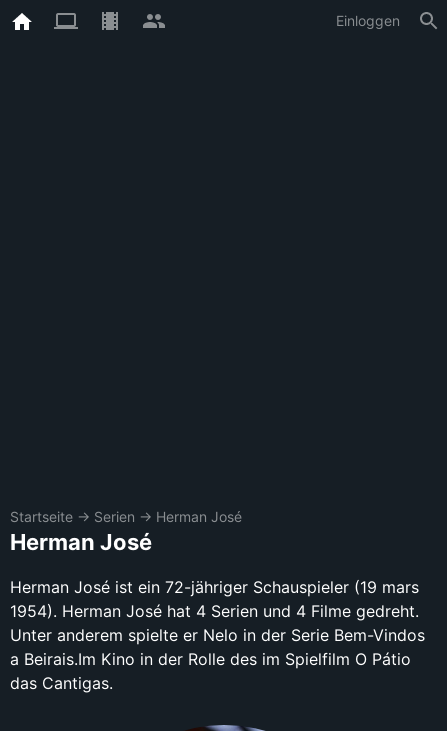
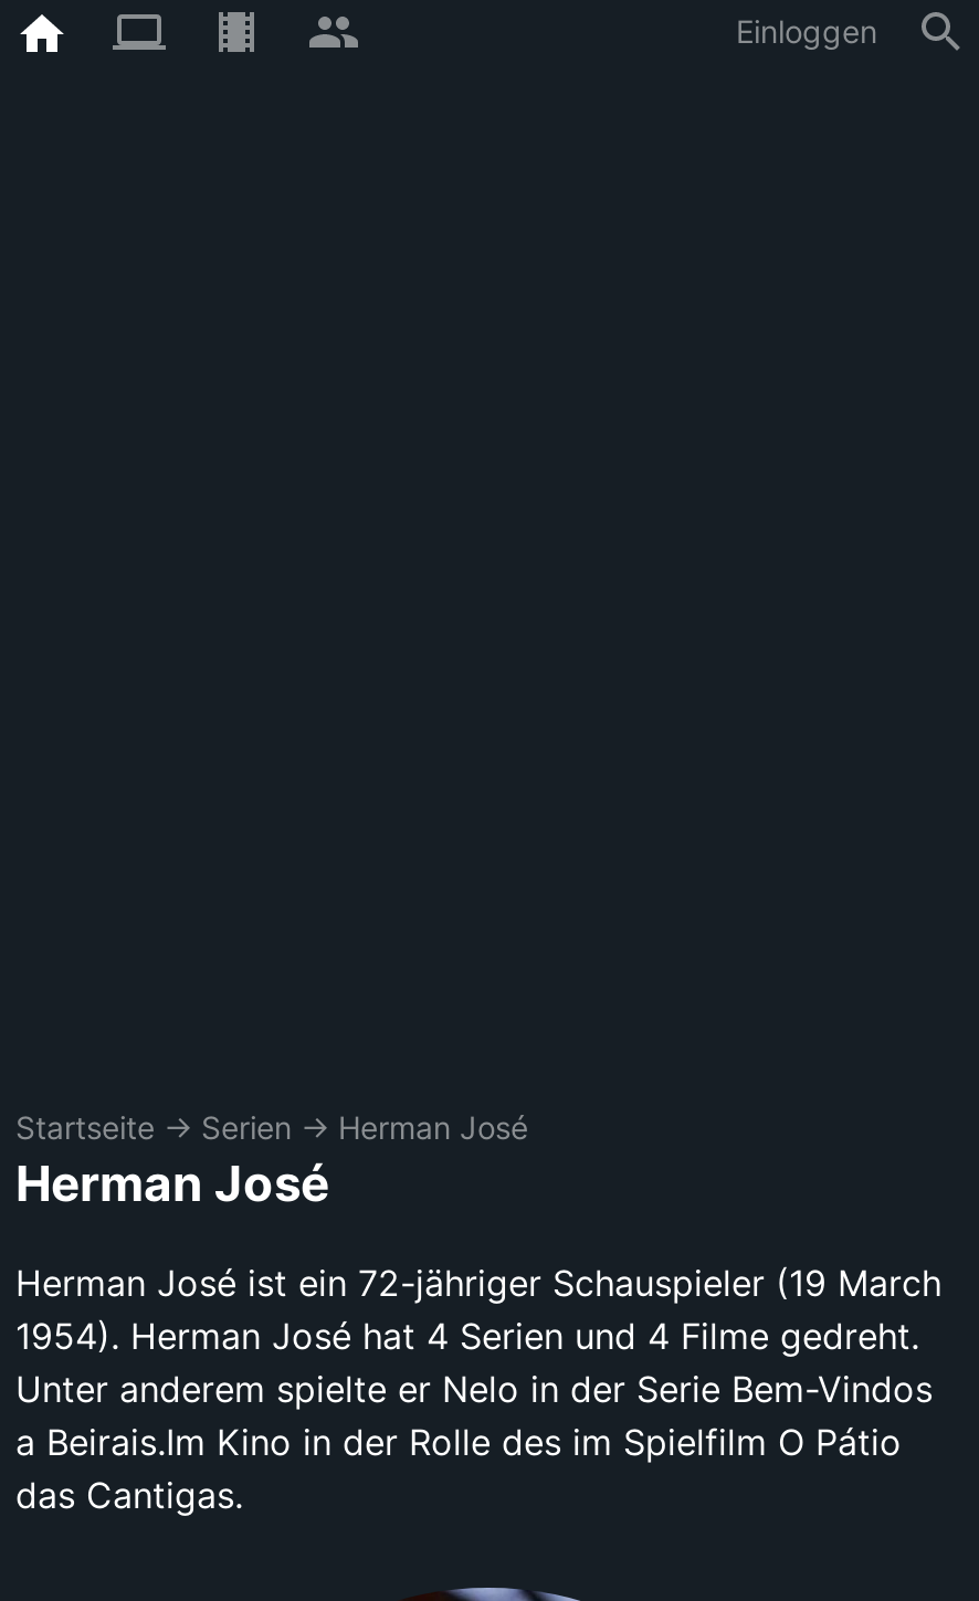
[10,577,419,597] Herman José ist ein 72-jähriger Schauspieler (19 mars -> [15,1261,941,1305] Herman José ist ein 72-jähriger Schauspieler (19 March

